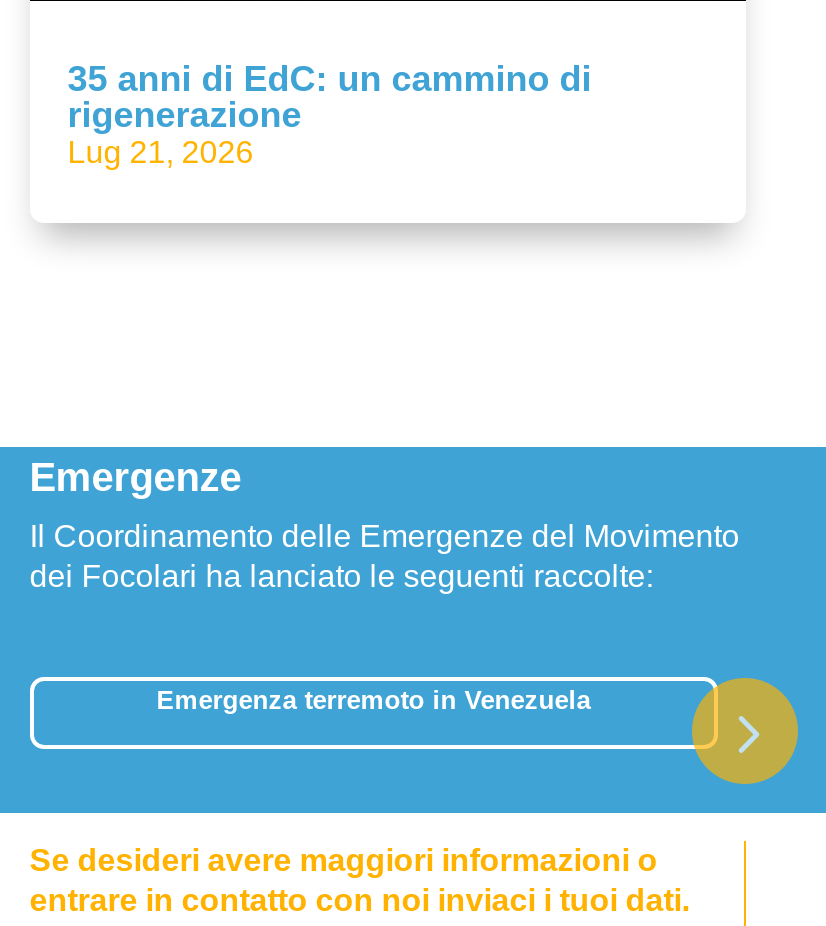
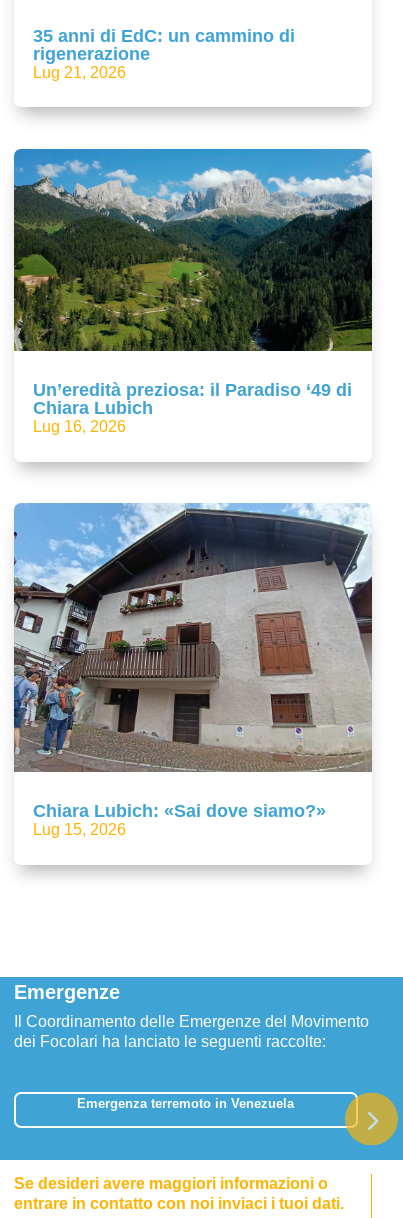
none -> [13,148,373,435] [image] | Un’eredità preziosa: il Paradiso ‘49 di | Chiara Lubich | Lug 16, 2026
none -> [13,502,373,838] [image] | Chiara Lubich: «Sai dove siamo?» | Lug 15, 2026

